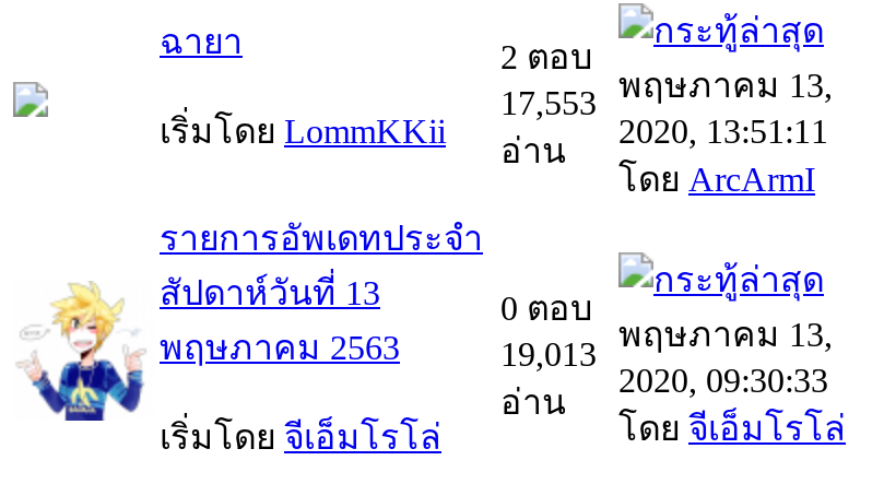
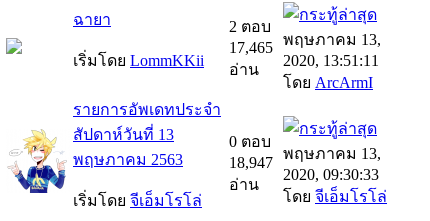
[500,66,833,120] 17,553 พฤษภาคม 13, -> [229,30,381,55] 17,465 พฤษภาคม 13,
[500,334,597,371] 19,013 -> [229,153,273,170] 18,947

